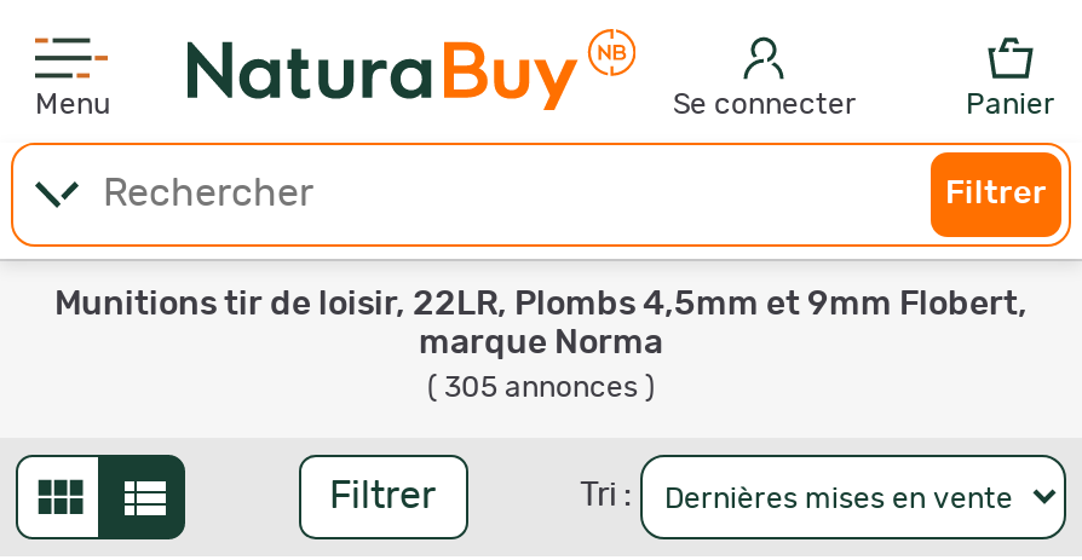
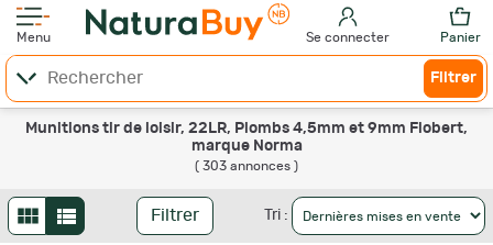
[427,373,655,402] ( 305 annonces ) -> [195,159,298,172] ( 303 annonces )

